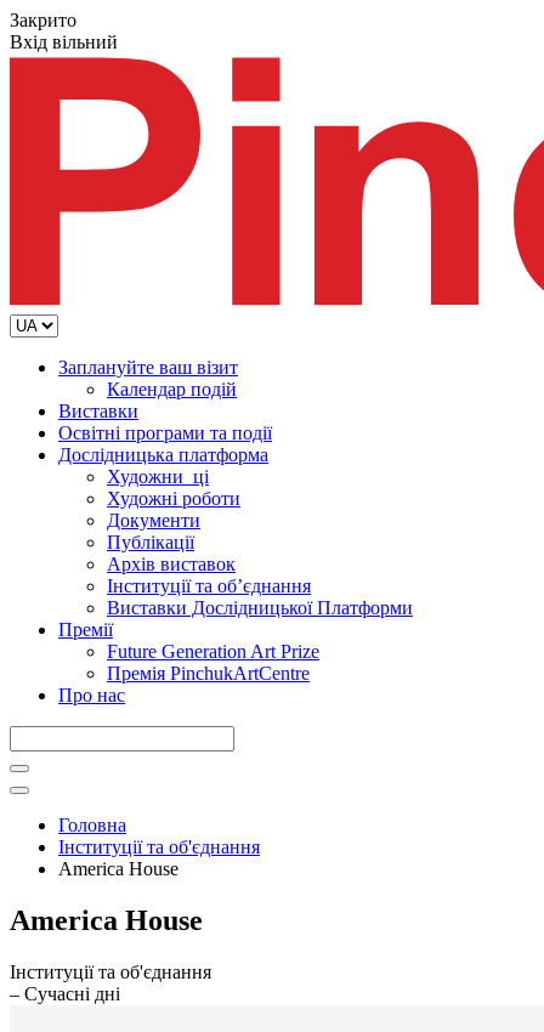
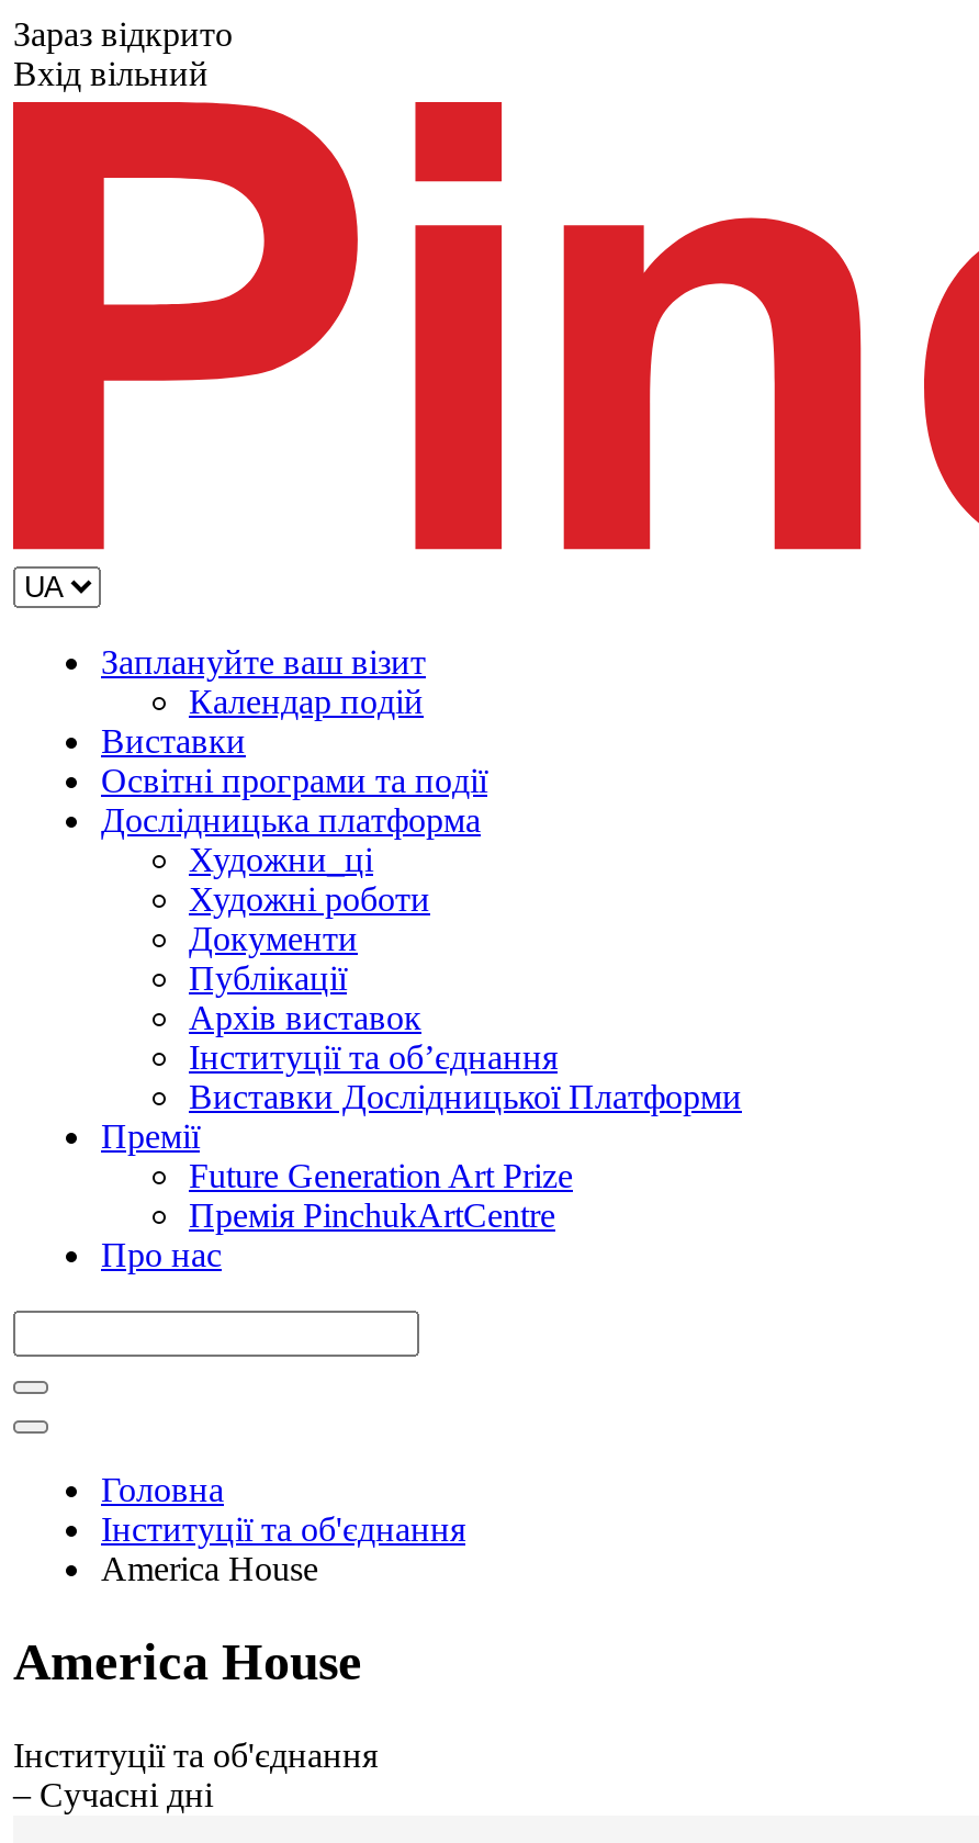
[10,10,76,30] Закрито -> [13,15,233,53] Зараз відкрито

